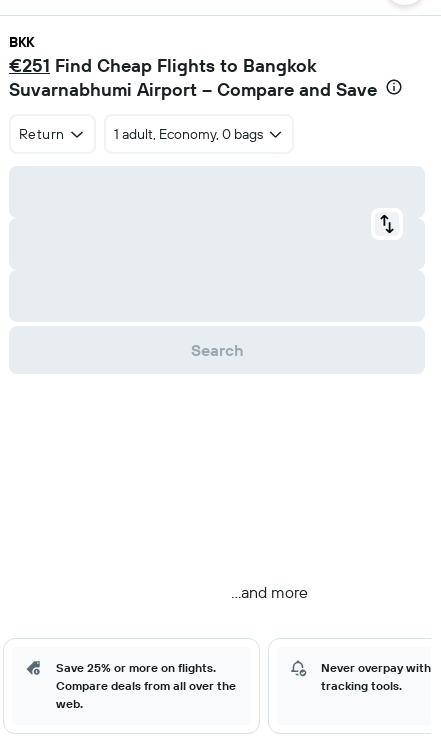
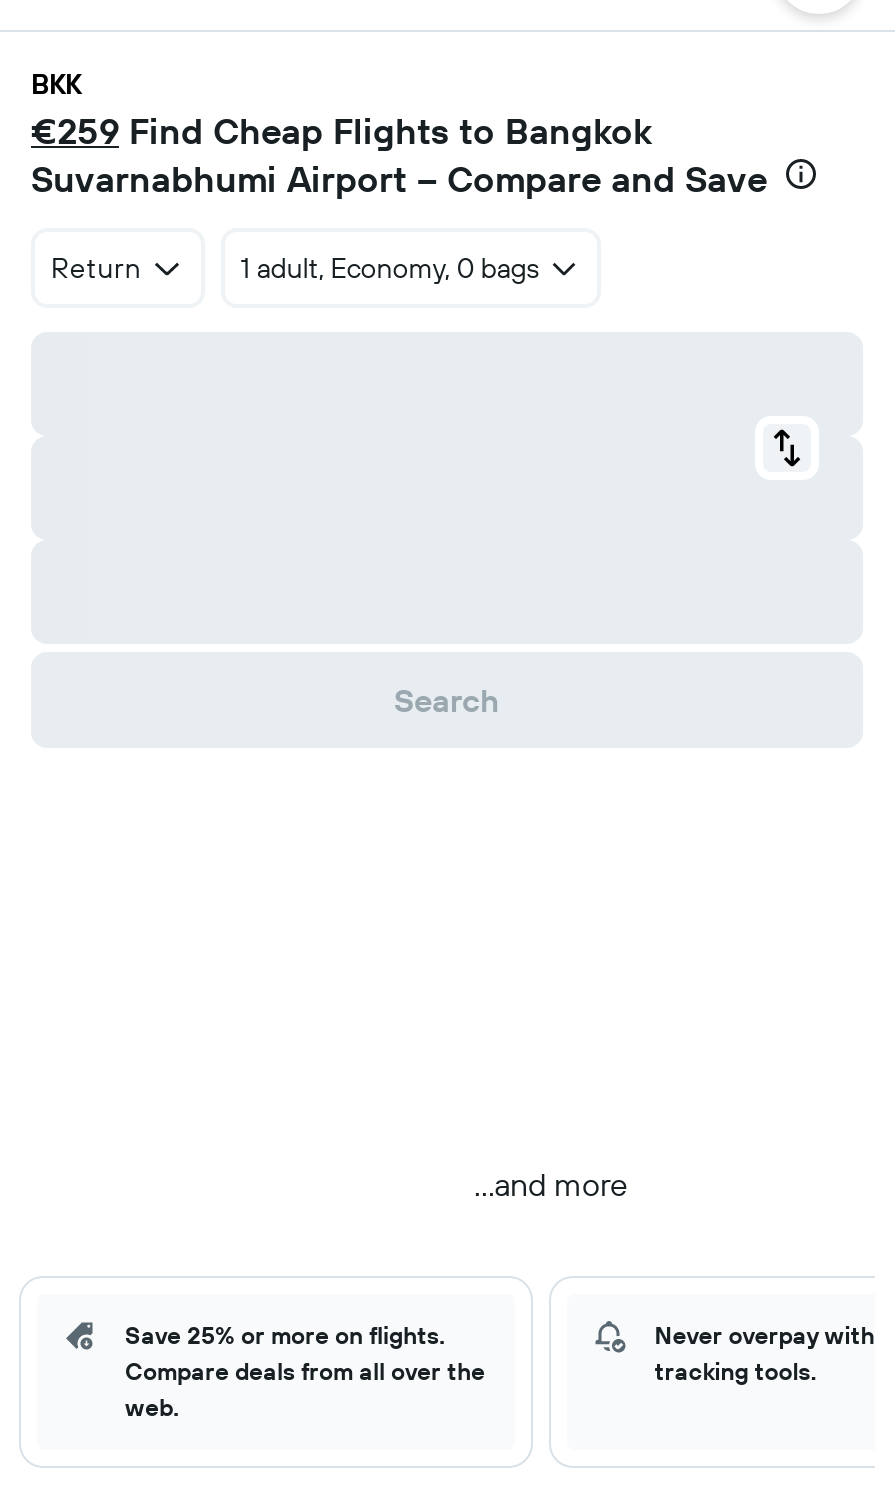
[9,54,316,77] €251 Find Cheap Flights to Bangkok -> [31,108,651,154] €259 Find Cheap Flights to Bangkok

